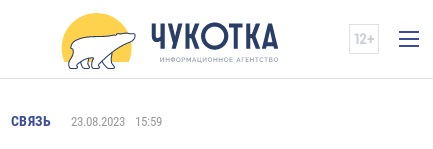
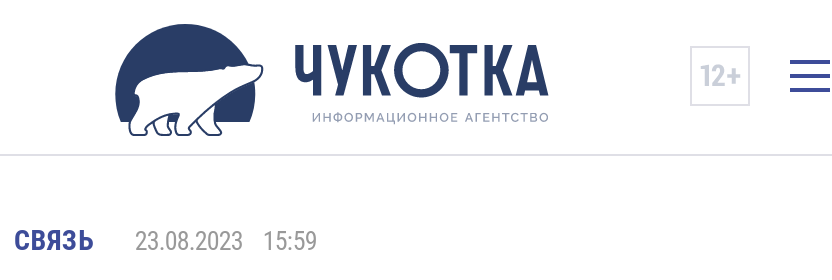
[61,12,133,63] [image] -> [112,22,258,124] [image]

